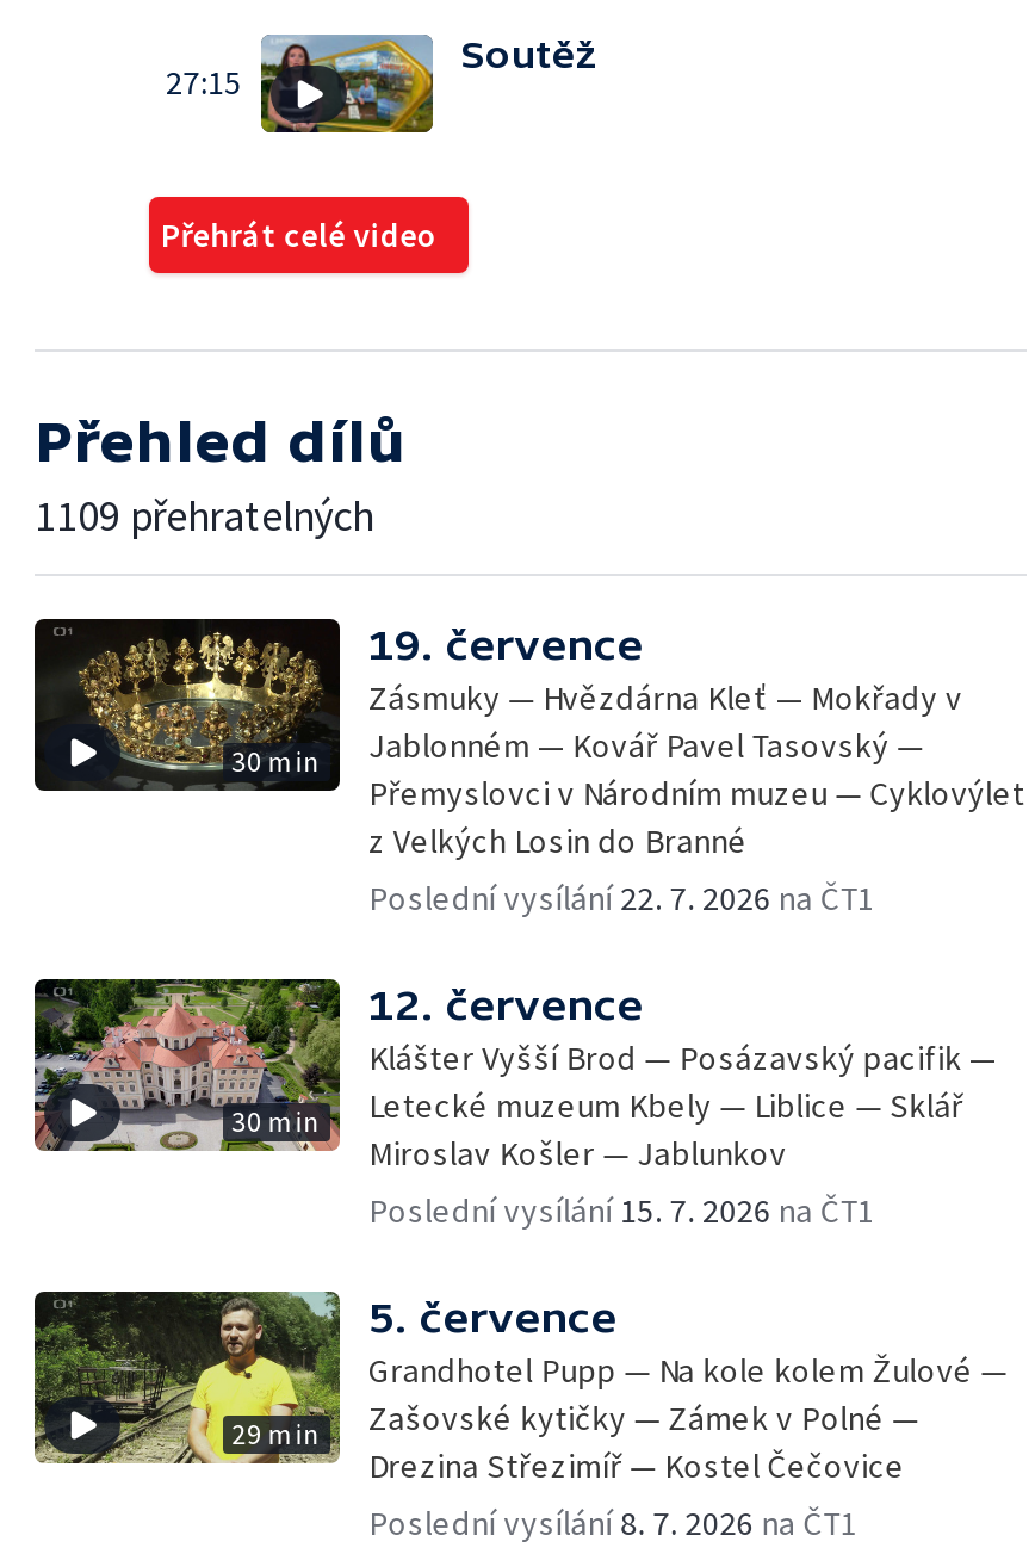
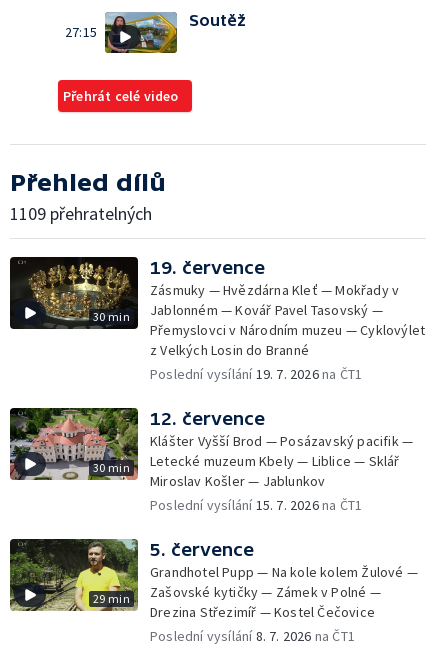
[368,875,875,918] Poslední vysílání 22. 7. 2026 na ČT1 -> [150,364,362,382] Poslední vysílání 19. 7. 2026 na ČT1

